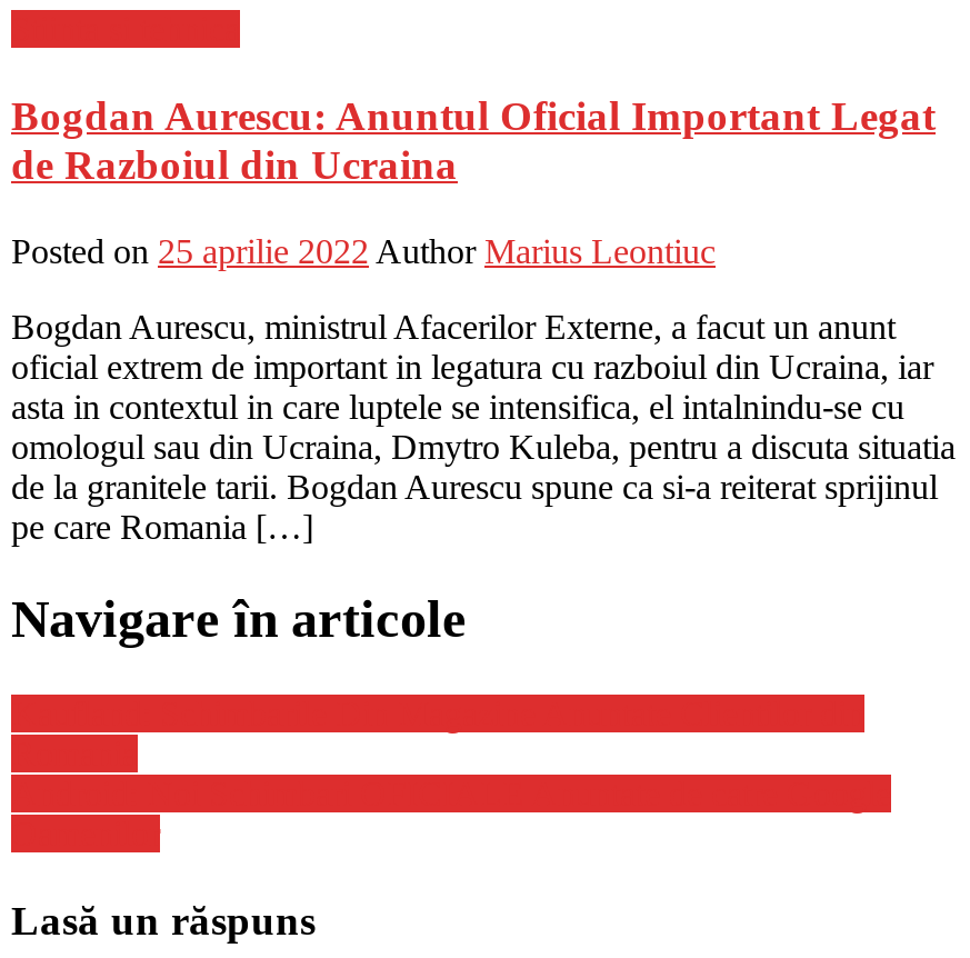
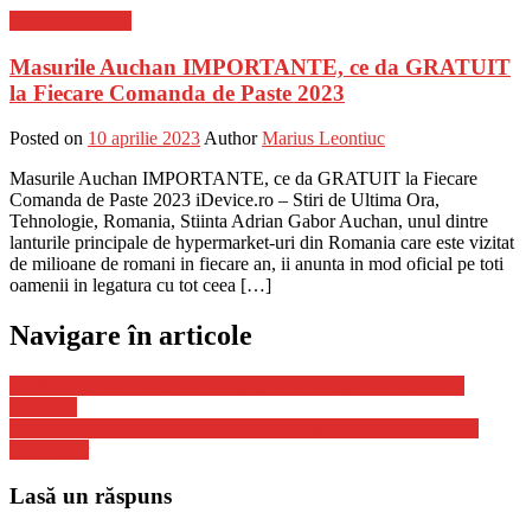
[11,92,936,187] Bogdan Aurescu: Anuntul Oficial Important Legat | de Razboiul din Ucraina -> [9,54,511,105] Masurile Auchan IMPORTANTE, ce da GRATUIT | la Fiecare Comanda de Paste 2023
[11,231,716,269] Posted on 25 aprilie 2022 Author Marius Leontiuc -> [9,129,385,149] Posted on 10 aprilie 2023 Author Marius Leontiuc
[11,307,956,545] Bogdan Aurescu, ministrul Afacerilor Externe, a facut un anunt | oficial extrem de important in legatura cu razboiul din Ucraina, iar | asta in contextul in care luptele se intensifica, el intalnindu-se cu | omologul sau din Ucraina, Dmytro Kuleba, pentru a discuta situatia | de la granitele tarii. Bogdan Aurescu spune ca si-a reiterat sprijinul | pe care Romania […] -> [9,169,514,296] Masurile Auchan IMPORTANTE, ce da GRATUIT la Fiecare | Comanda de Paste 2023 iDevice.ro – Stiri de Ultima Ora, | Tehnologie, Romania, Stiinta Adrian Gabor Auchan, unul dintre | lanturile principale de hypermarket-uri din Romania care este vizitat | de milioane de romani in fiecare an, ii anunta in mod oficial pe toti | oamenii in legatura cu tot ceea […]

